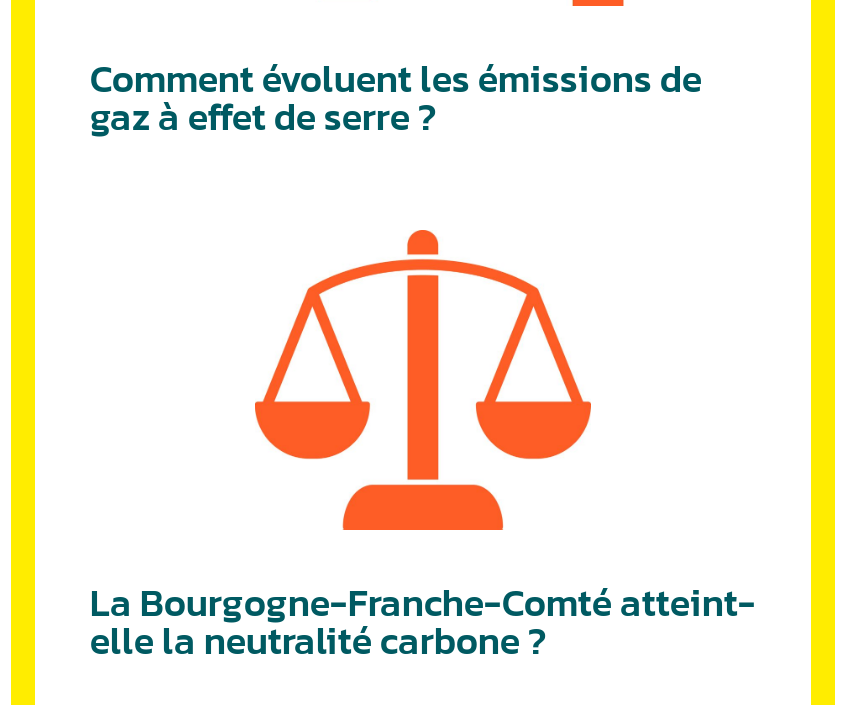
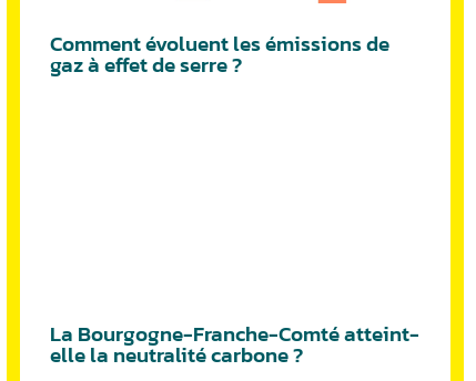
[253,228,593,532] [image] -> none

